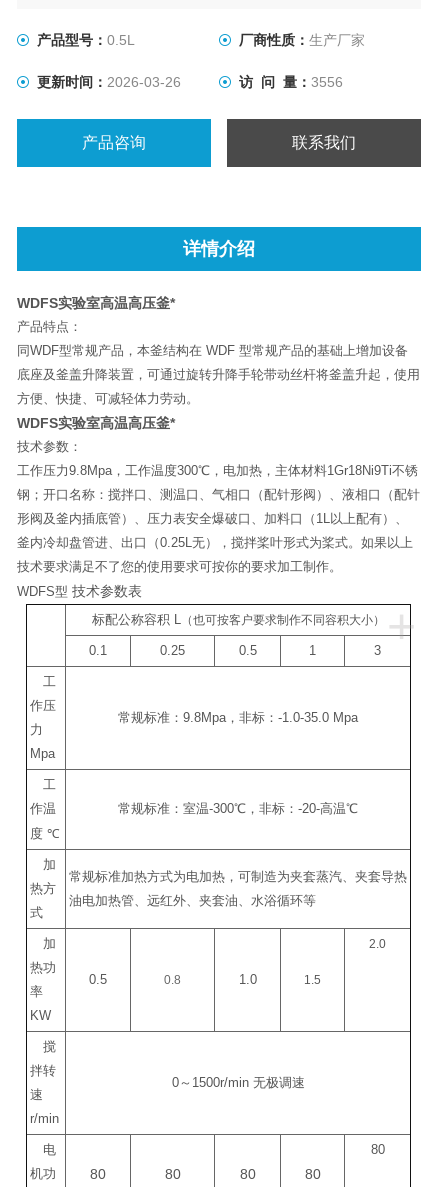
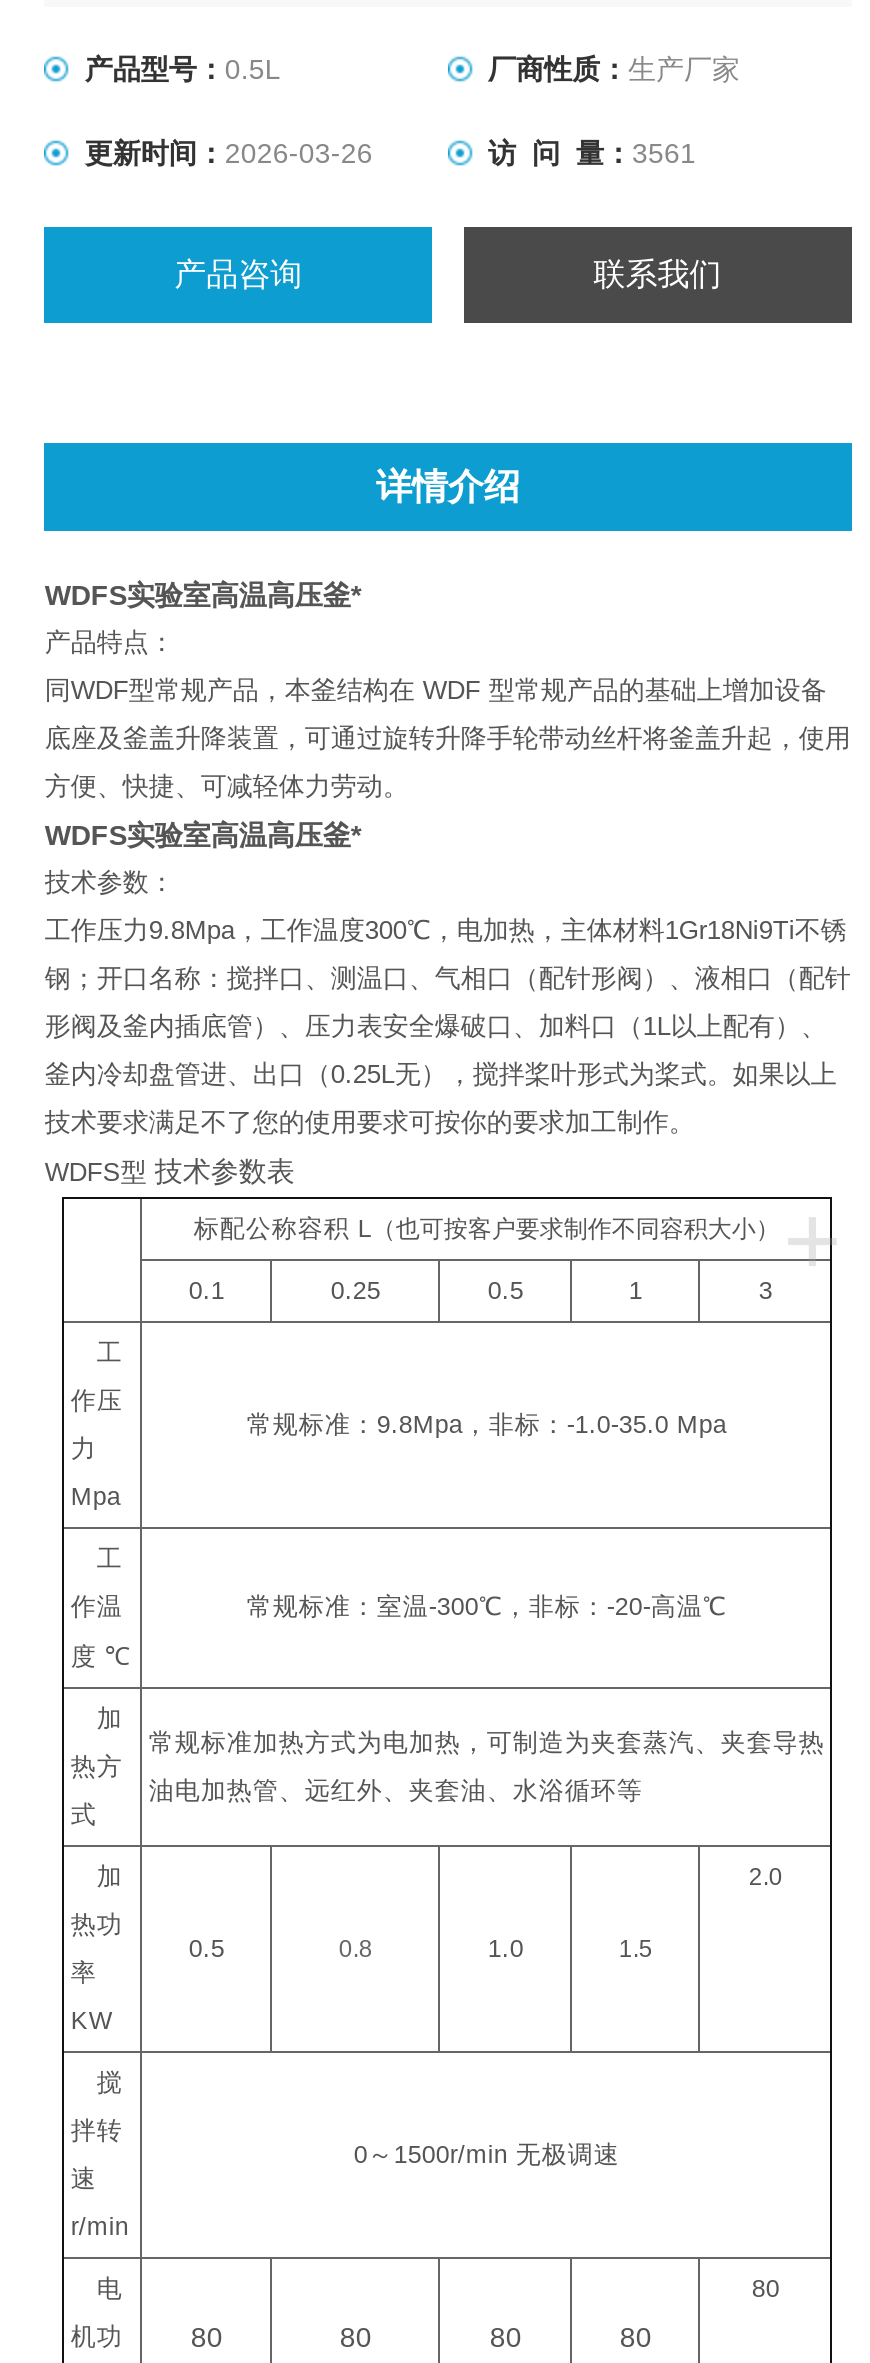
[239,74,343,90] 访 问 量：3556 -> [488,137,696,169] 访 问 量：3561

